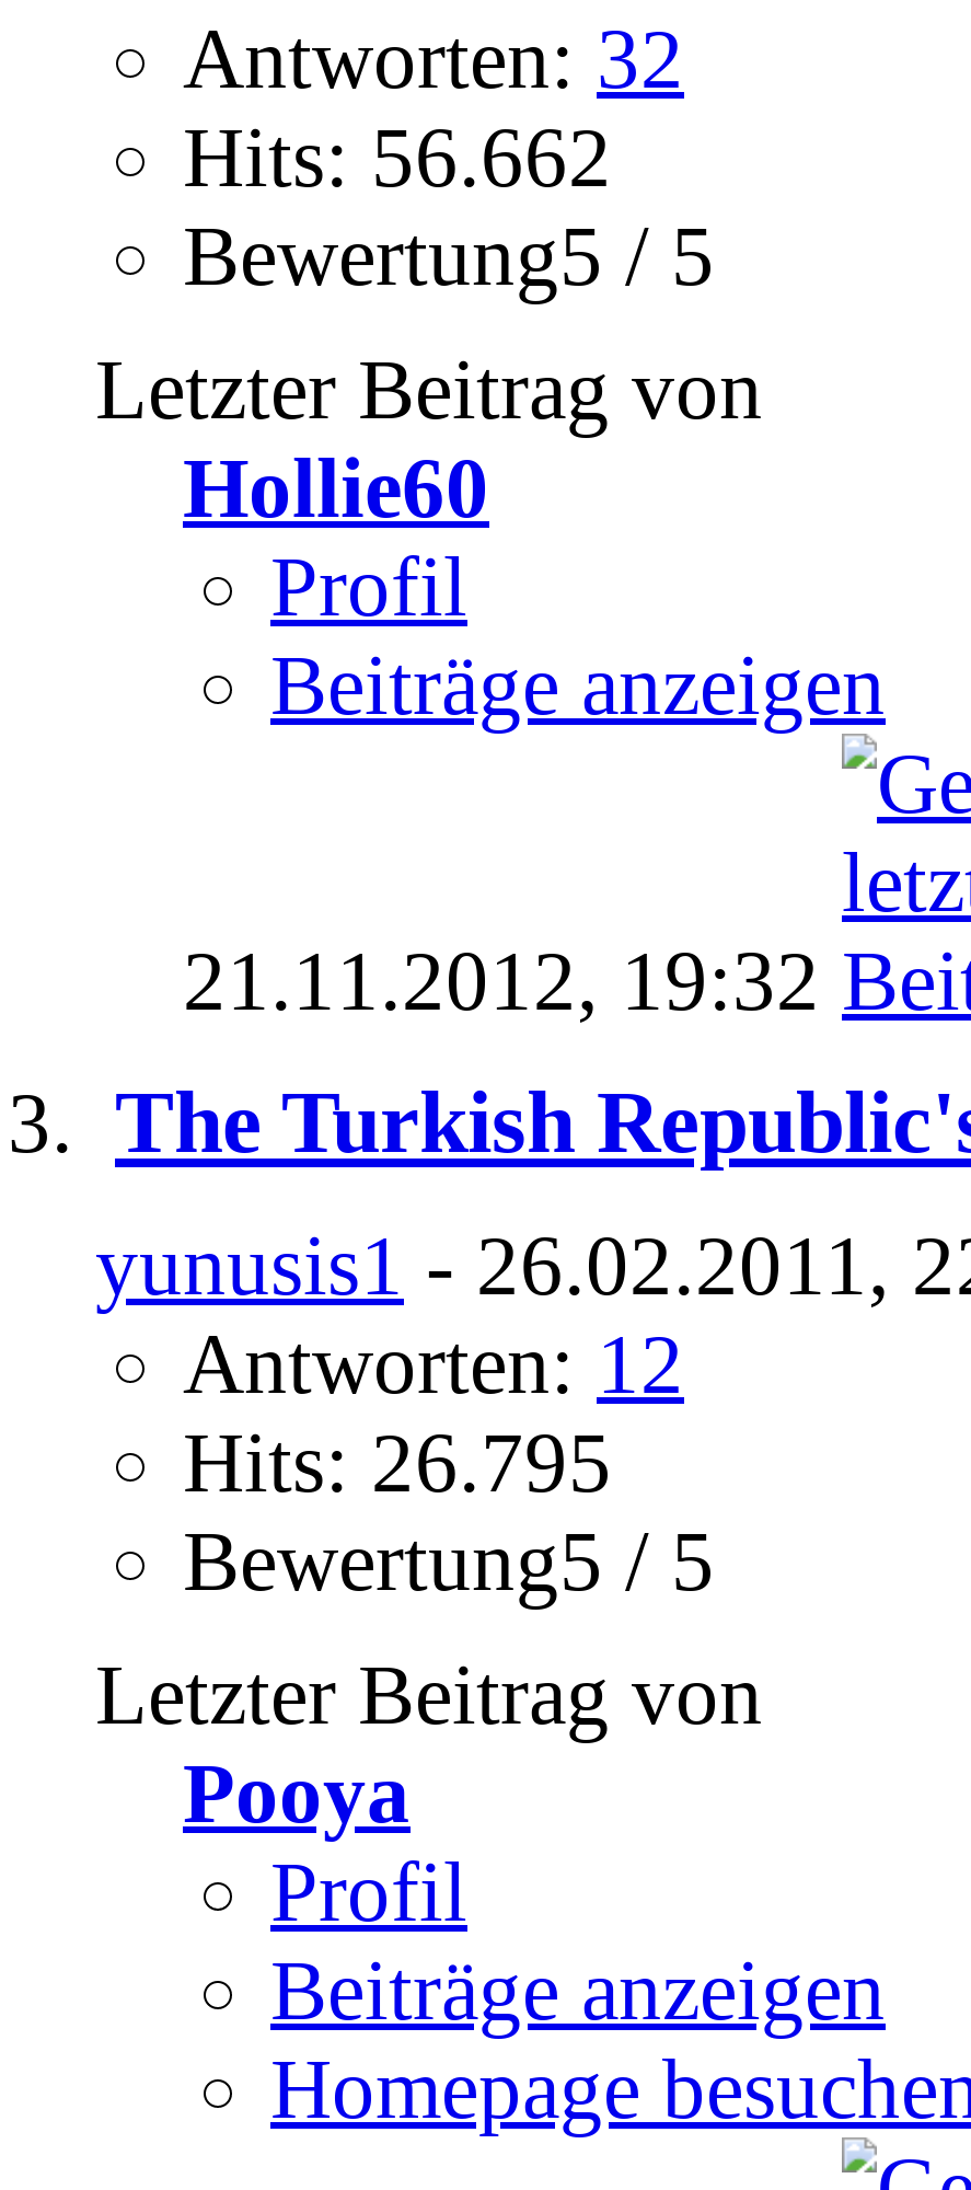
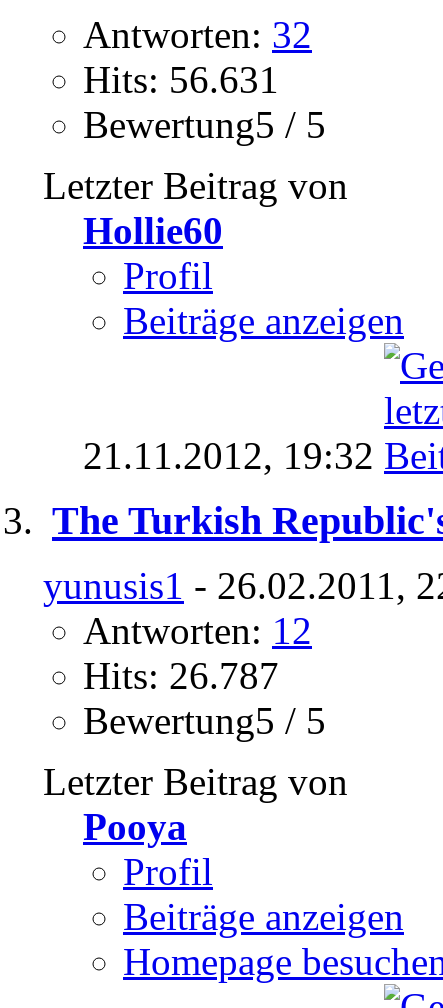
[183,110,612,204] Hits: 56.662 -> [83,58,279,101] Hits: 56.631
[183,1414,612,1508] Hits: 26.795 -> [83,654,279,697] Hits: 26.787

